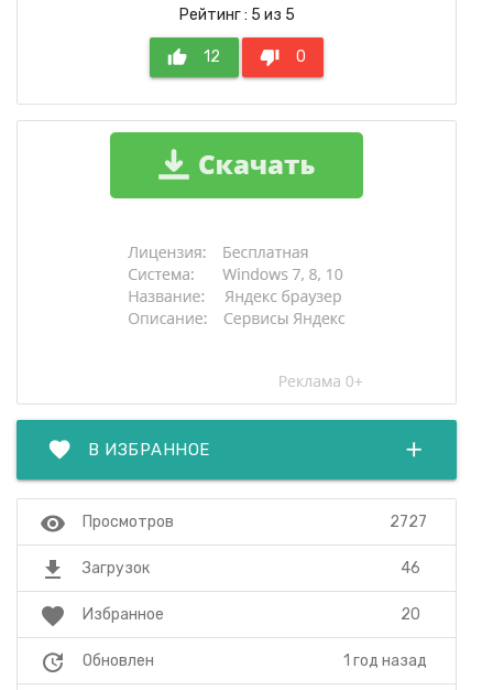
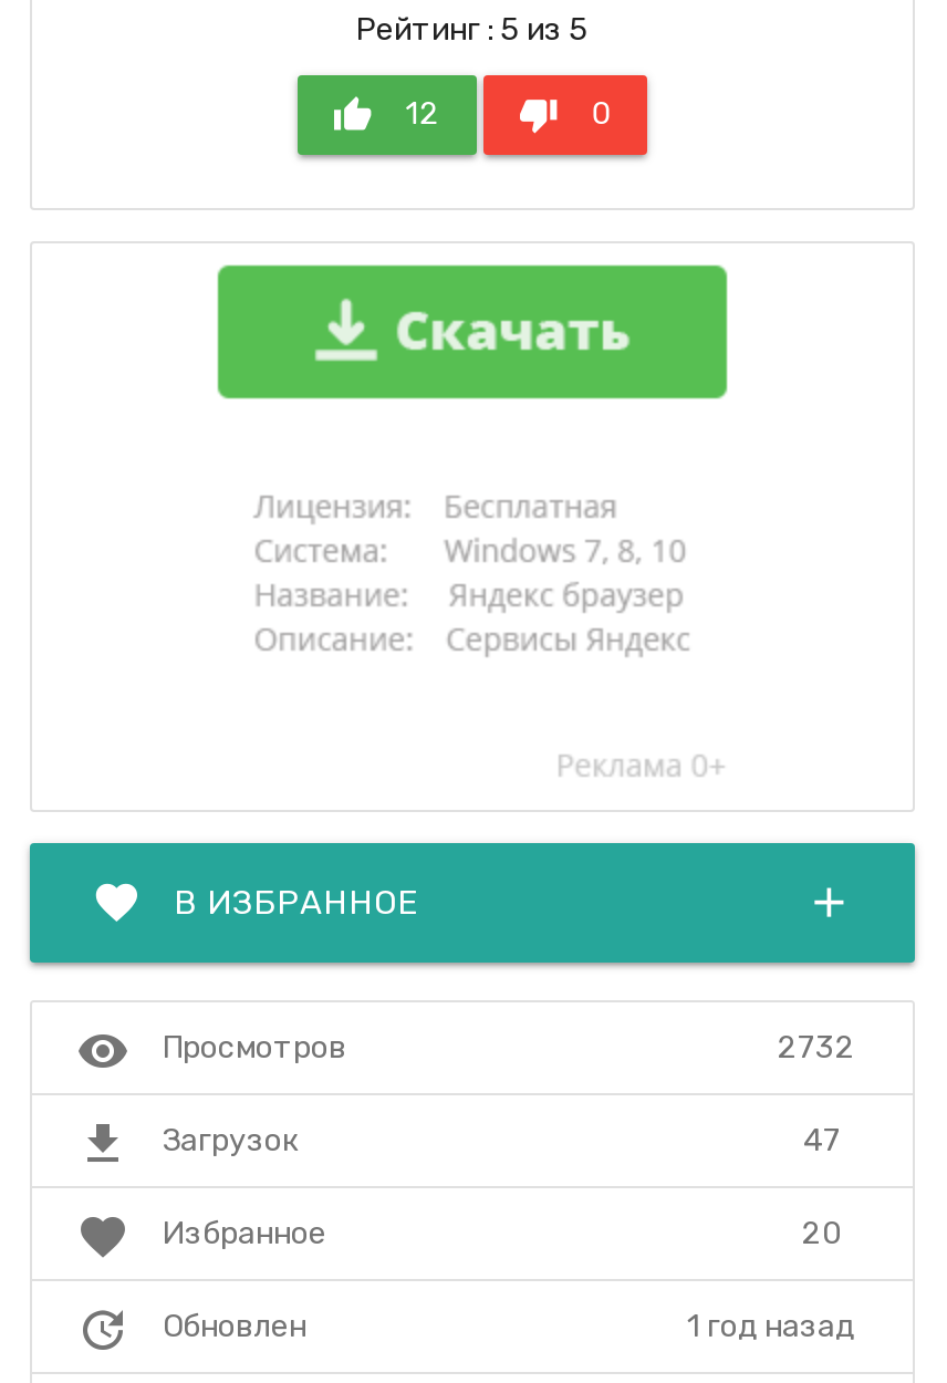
[390,512,427,531] 2727 -> [778,1028,855,1065] 2732
[401,558,420,577] 46 -> [803,1121,841,1158] 47

